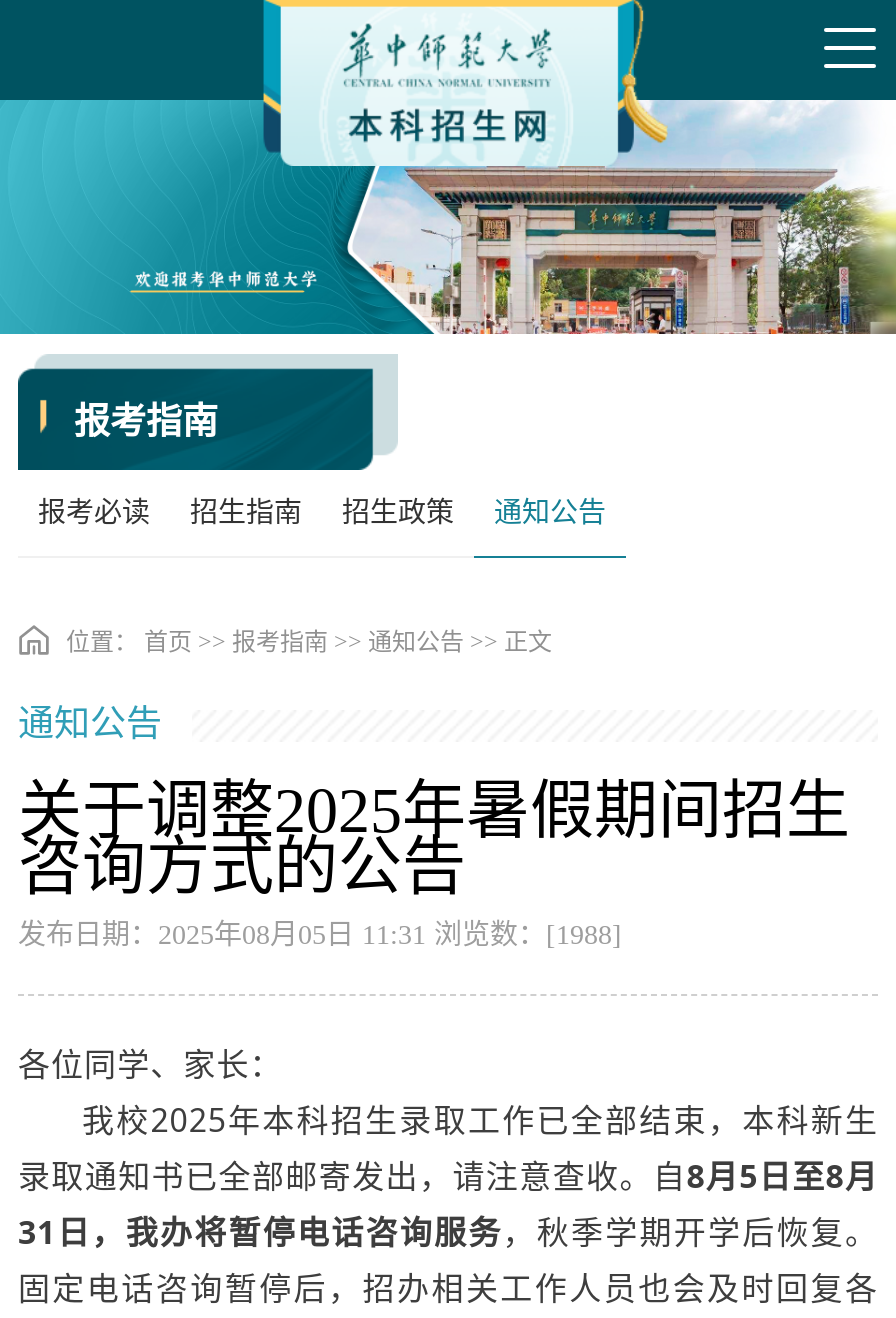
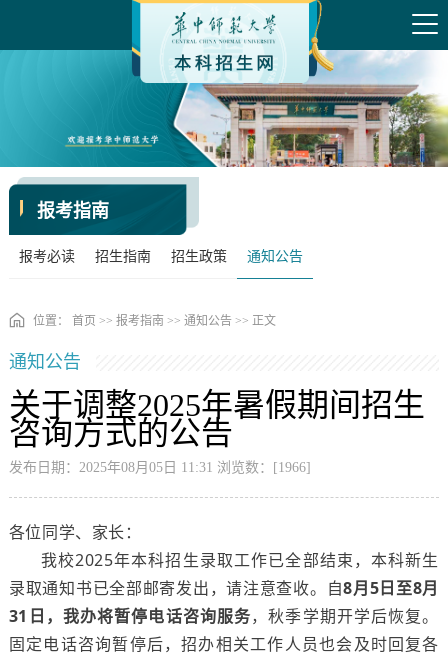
[18,919,622,949] 发布日期：2025年08月05日 11:31 浏览数：[1988] -> [9,460,311,475] 发布日期：2025年08月05日 11:31 浏览数：[1966]

